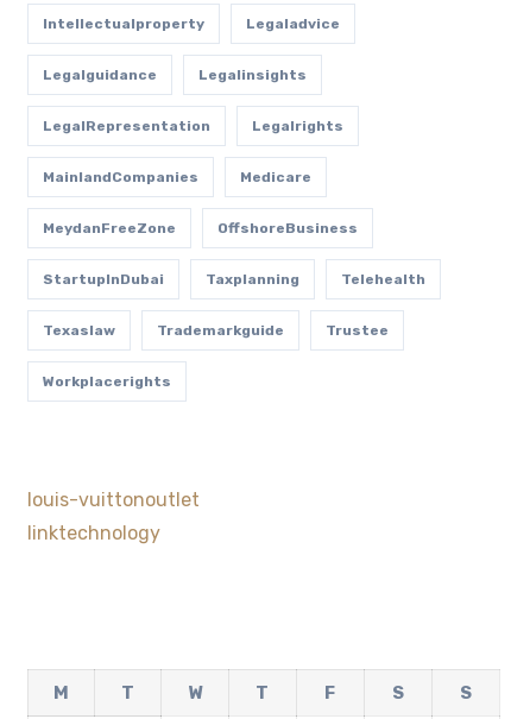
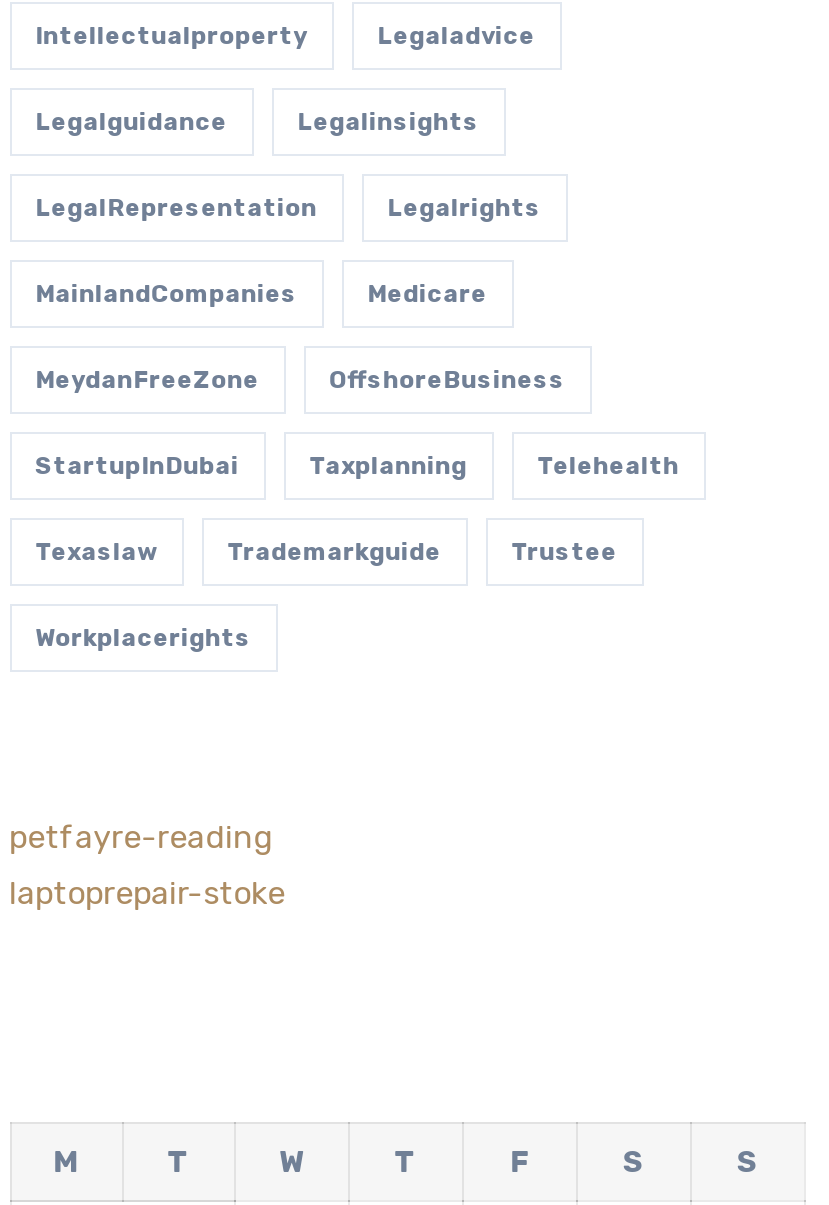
[27,489,199,512] louis-vuittonoutlet -> [9,819,273,857] petfayre-reading
[27,522,160,545] linktechnology -> [9,875,285,913] laptoprepair-stoke

